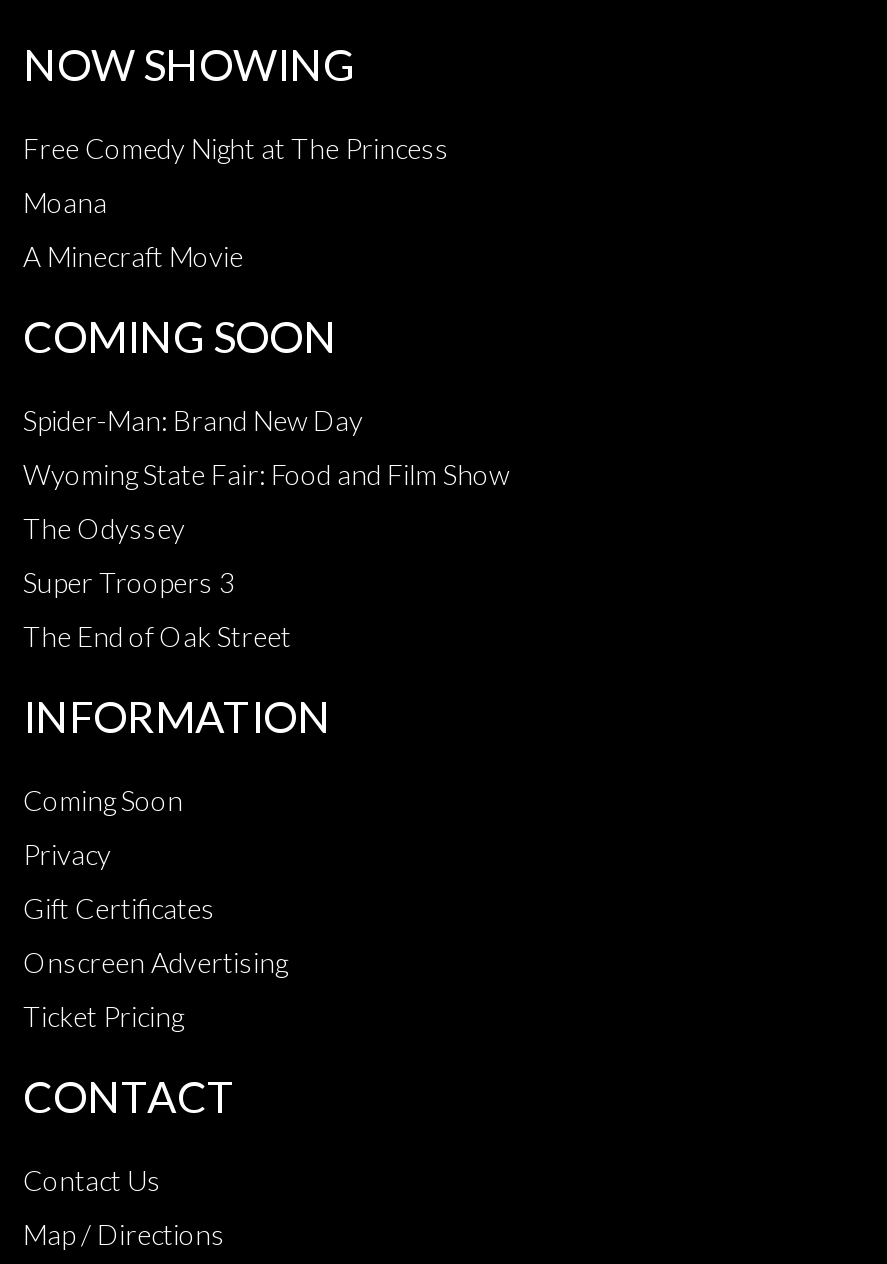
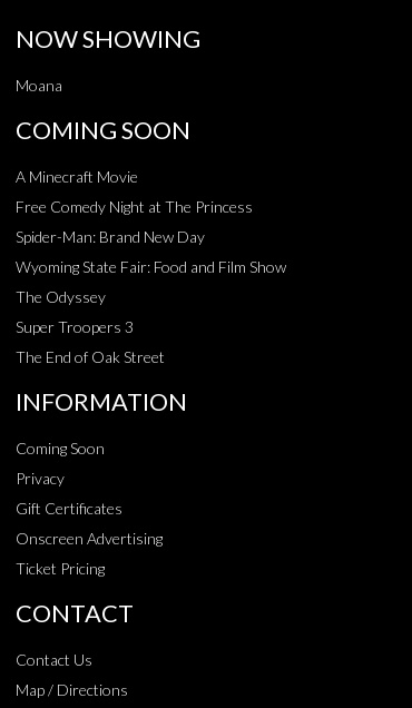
moved [23,131,449,165] -> [16,197,253,216]: Free Comedy Night at The Princess
moved [23,185,107,219] -> [16,75,62,94]: Moana
moved [23,239,243,273] -> [16,167,138,186]: A Minecraft Movie
moved [23,311,337,363] -> [16,116,190,144]: COMING SOON

